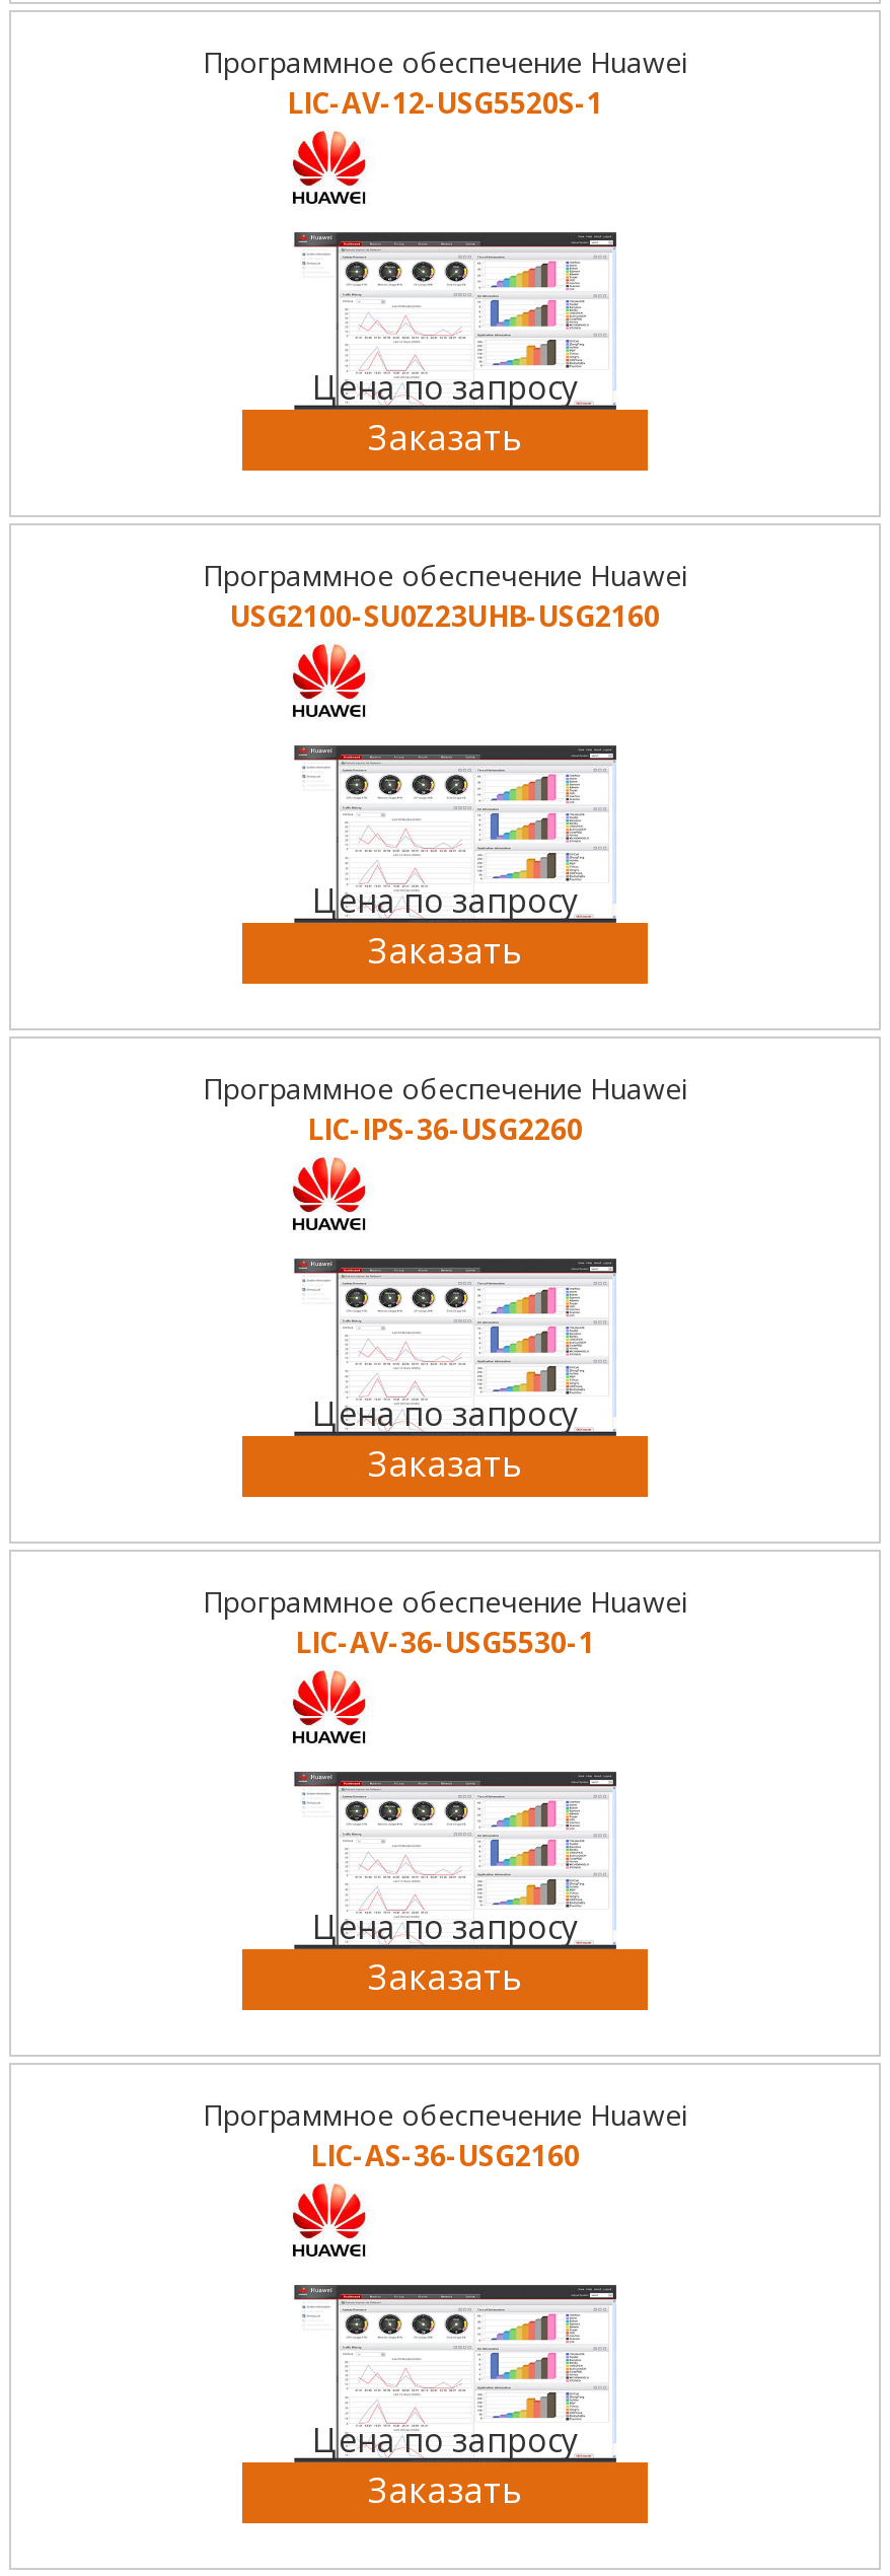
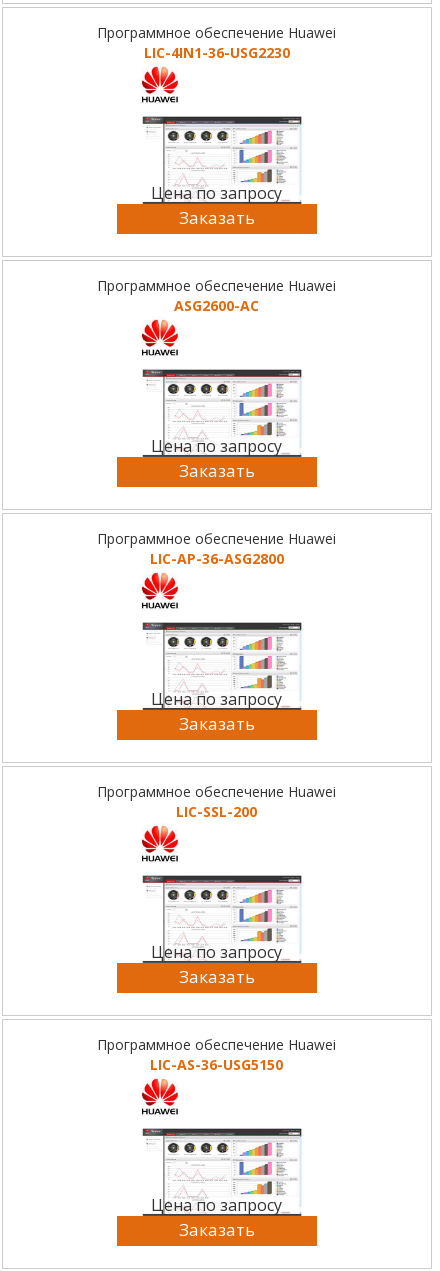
[287,84,603,122] LIC-AV-12-USG5520S-1 -> [144,43,290,62] LIC-4IN1-36-USG2230
[230,597,660,635] USG2100-SU0Z23UHB-USG2160 -> [174,296,259,315] ASG2600-AC
[307,1110,583,1148] LIC-IPS-36-USG2260 -> [150,549,284,568] LIC-AP-36-ASG2800
[295,1623,595,1662] LIC-AV-36-USG5530-1 -> [176,802,257,821] LIC-SSL-200
[310,2136,580,2175] LIC-AS-36-USG2160 -> [150,1055,283,1074] LIC-AS-36-USG5150

